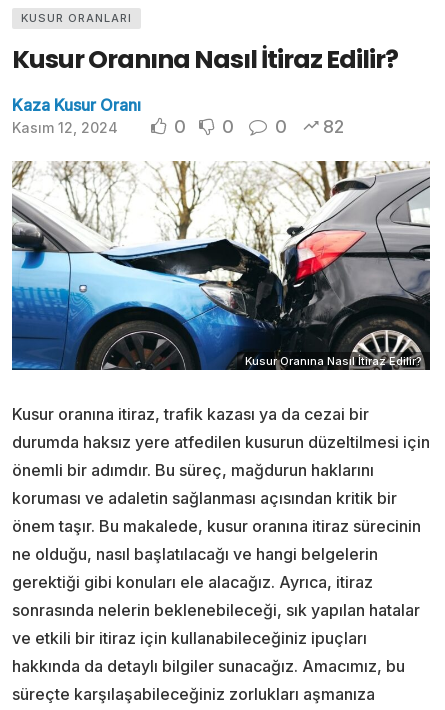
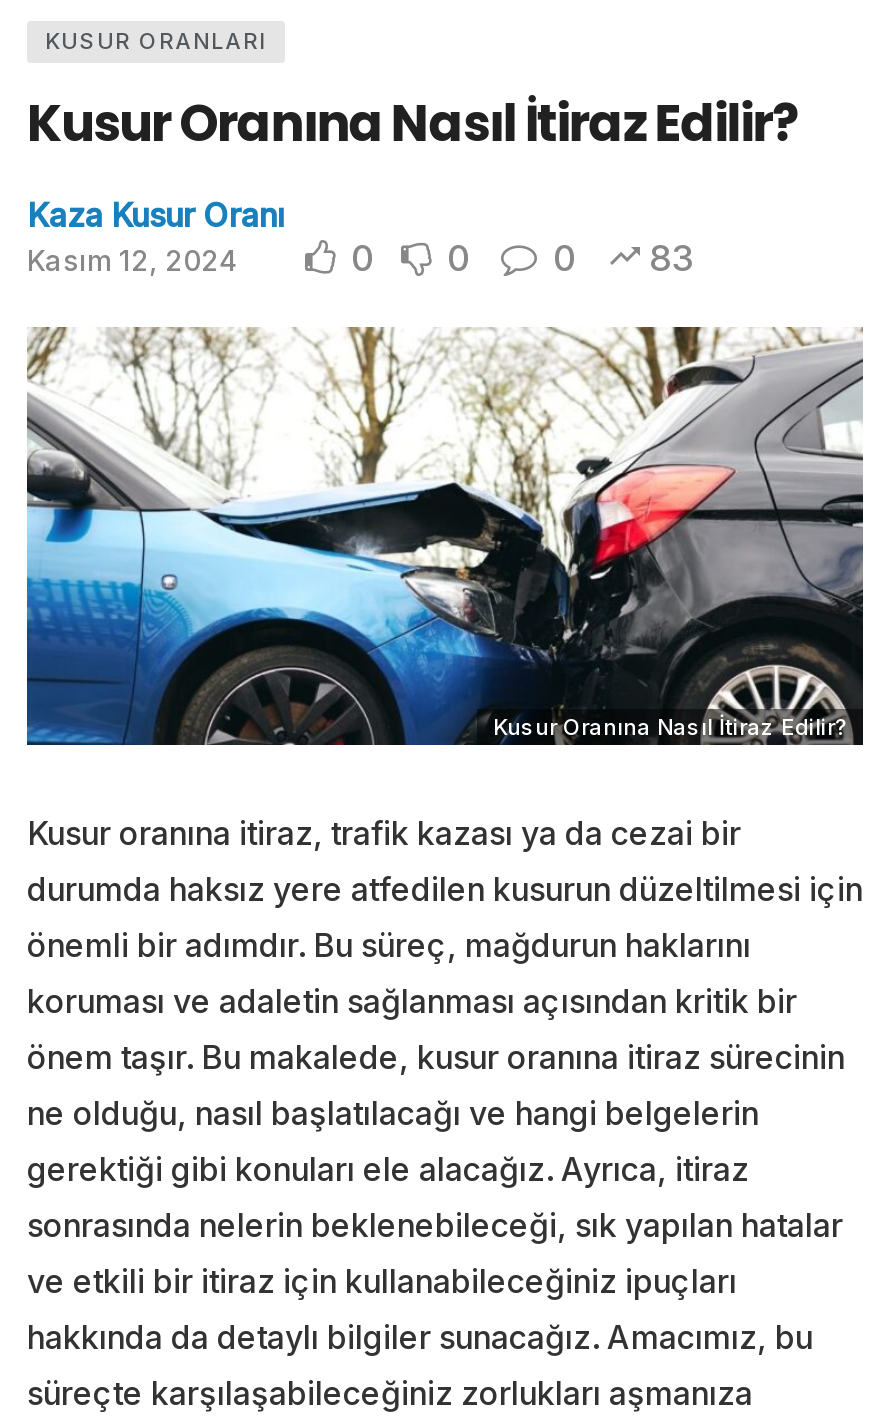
[174,116,344,137] 0 0 0 82 -> [351,237,695,279] 0 0 0 83

